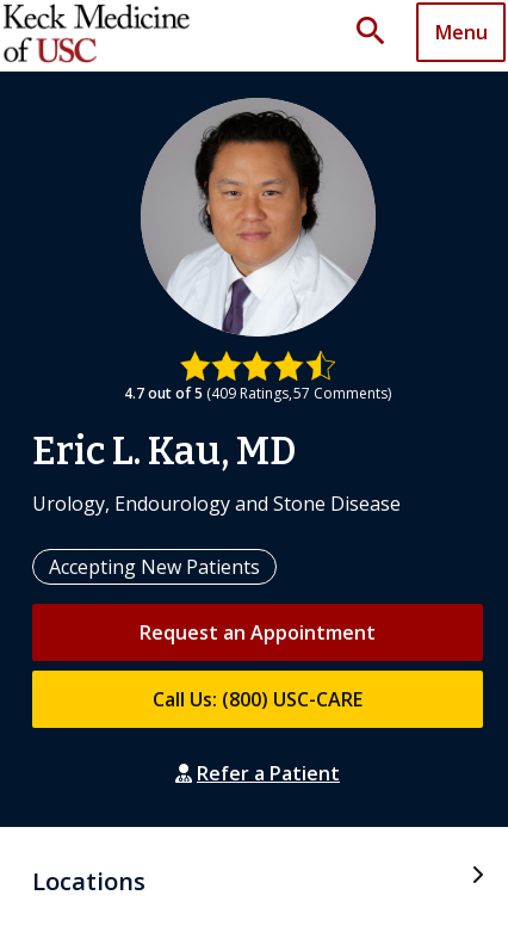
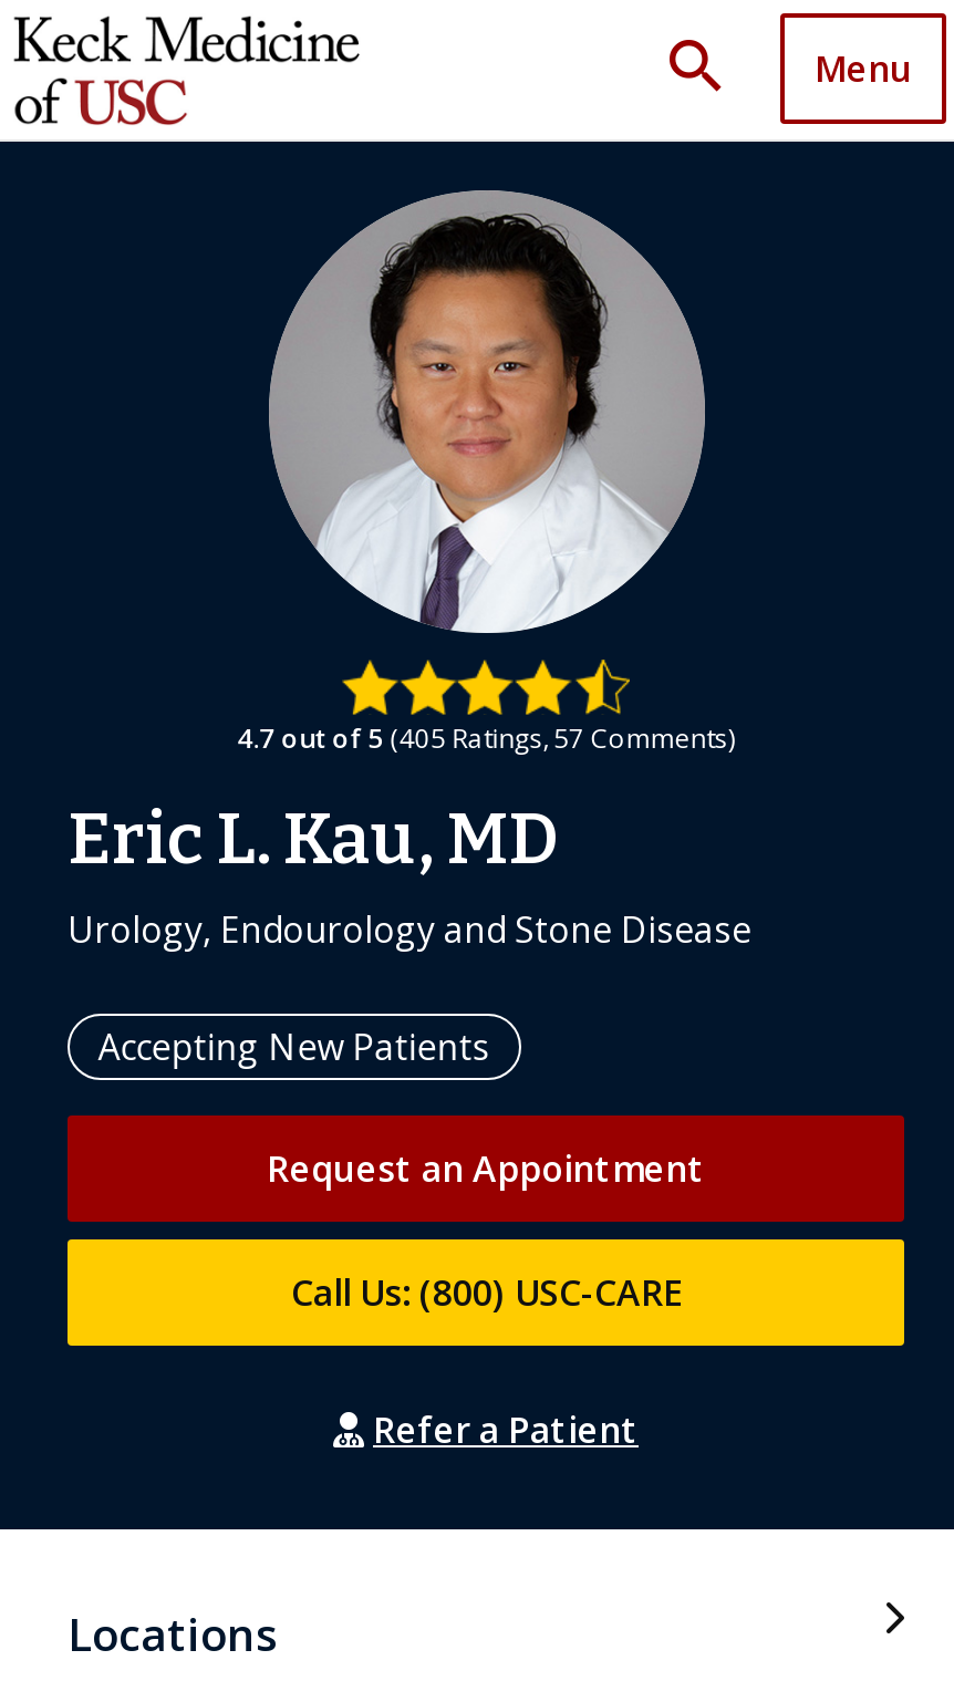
[124,384,388,404] 4.7 out of 5 409 Ratings 57 Comments -> [237,720,728,758] 4.7 out of 5 405 Ratings 57 Comments

